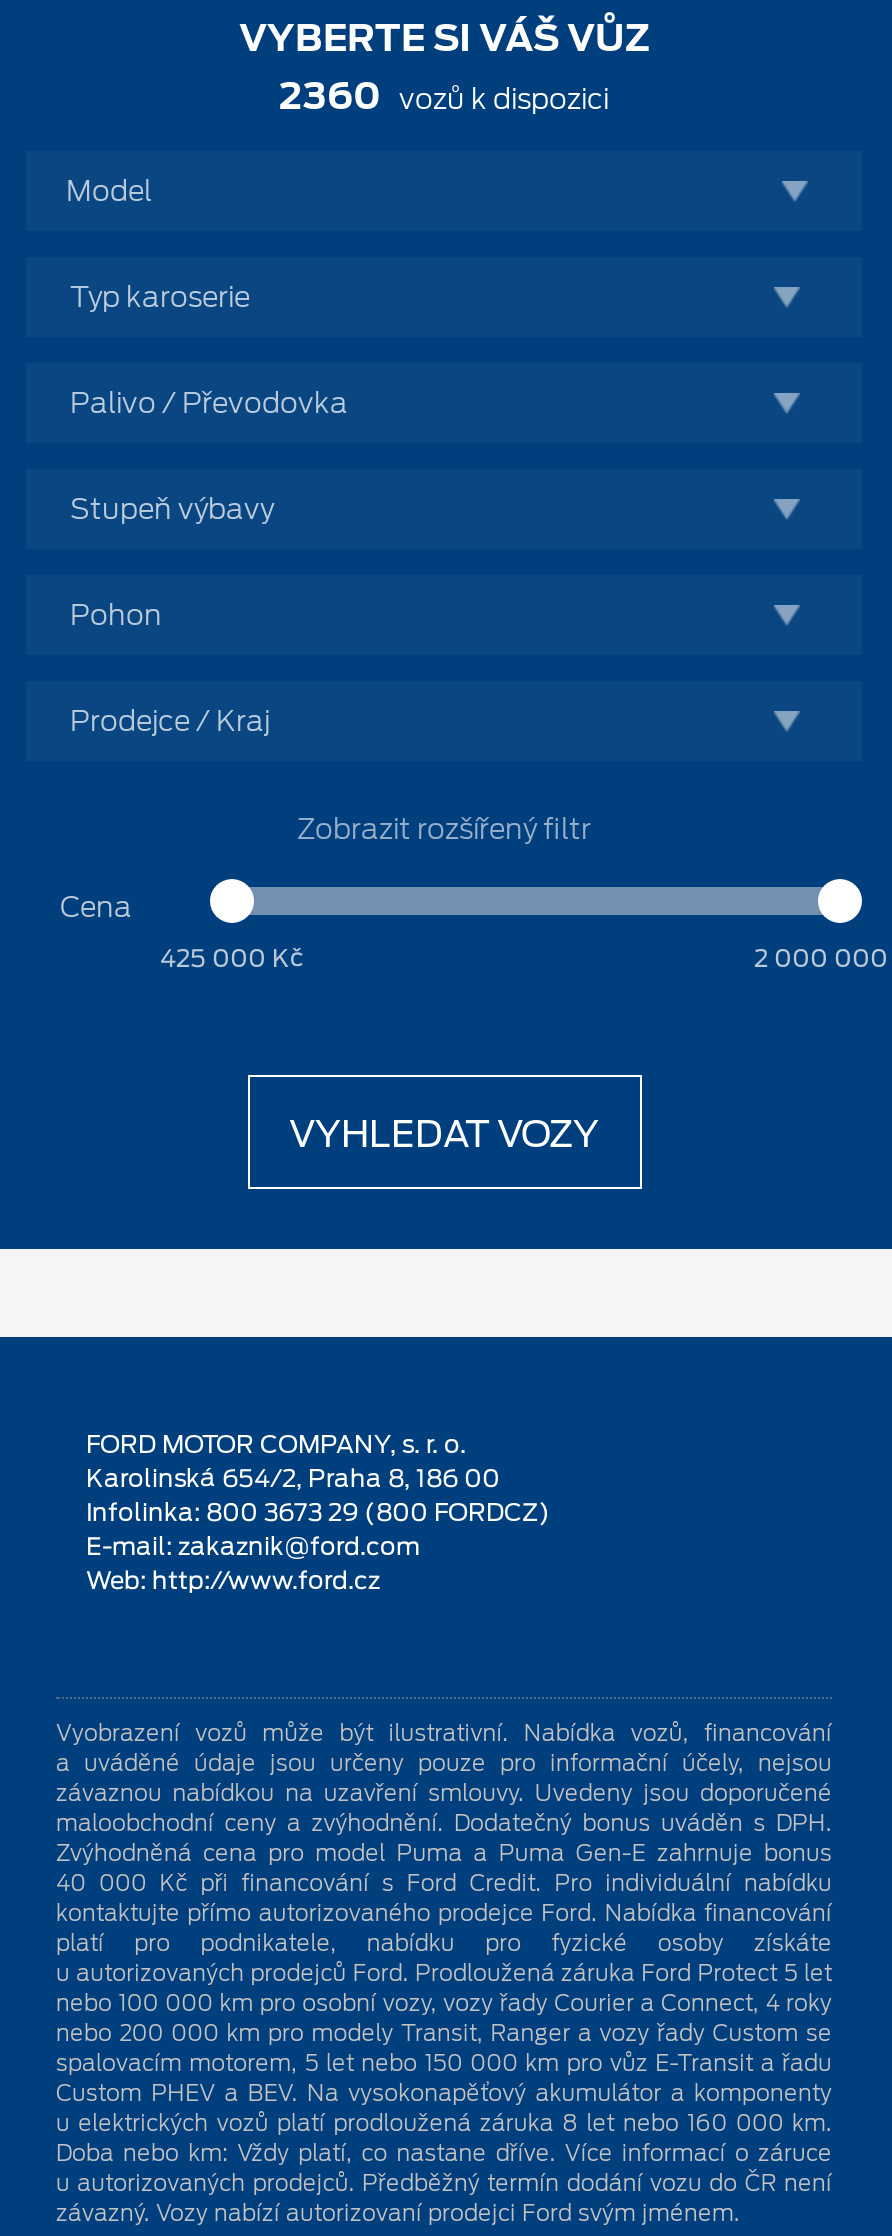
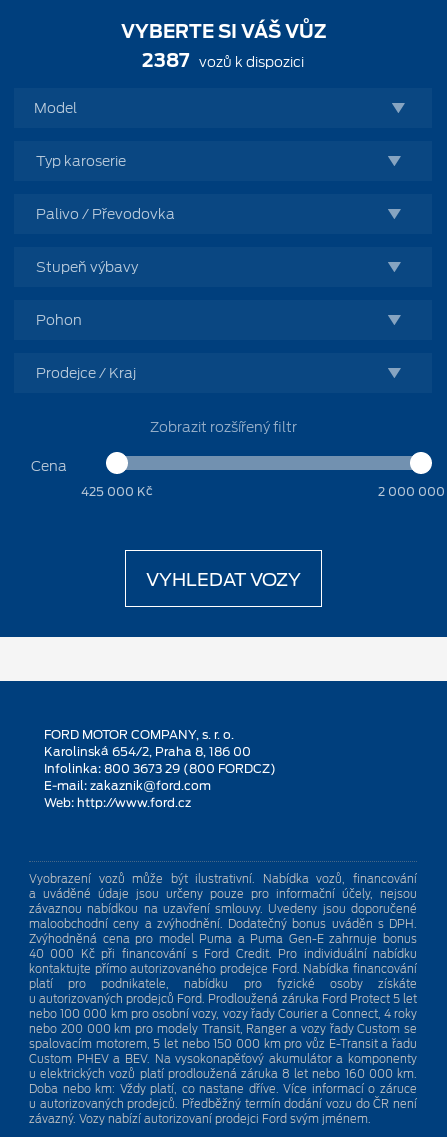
[279,75,609,117] 2360 vozů k dispozici -> [142,50,304,71] 2387 vozů k dispozici

